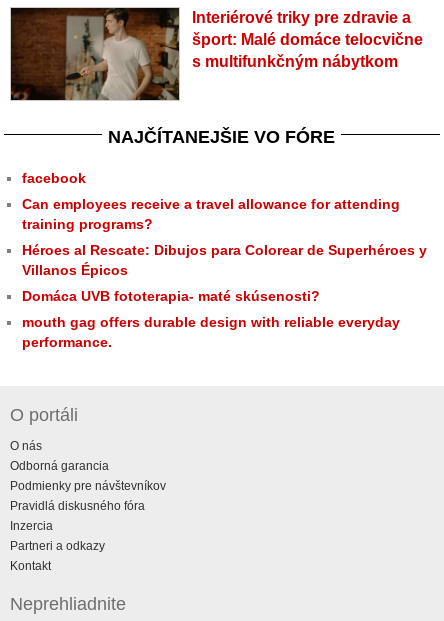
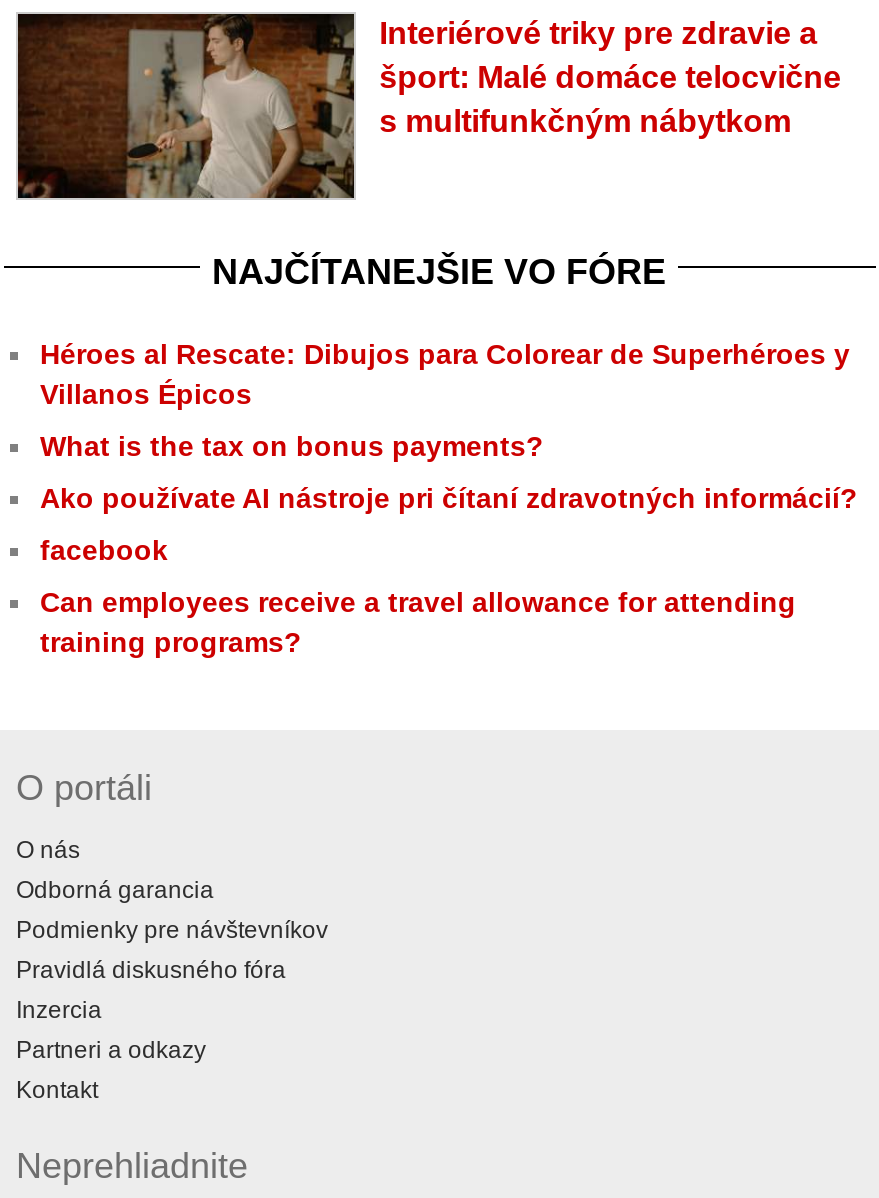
none -> [40,429,858,513] What is the tax on bonus payments? | Ako používate AI nástroje pri čítaní zdravotných informácií?
moved [22,170,400,232] -> [40,533,796,657]: facebook | Can employees receive a travel allowance for attending | training programs?
moved [22,242,427,278] -> [40,337,850,409]: Héroes al Rescate: Dibujos para Colorear de Superhéroes y | Villanos Épicos
[22,288,400,350] Domáca UVB fototerapia- maté skúsenosti? | mouth gag offers durable design with reliable everyday | performance. -> none

